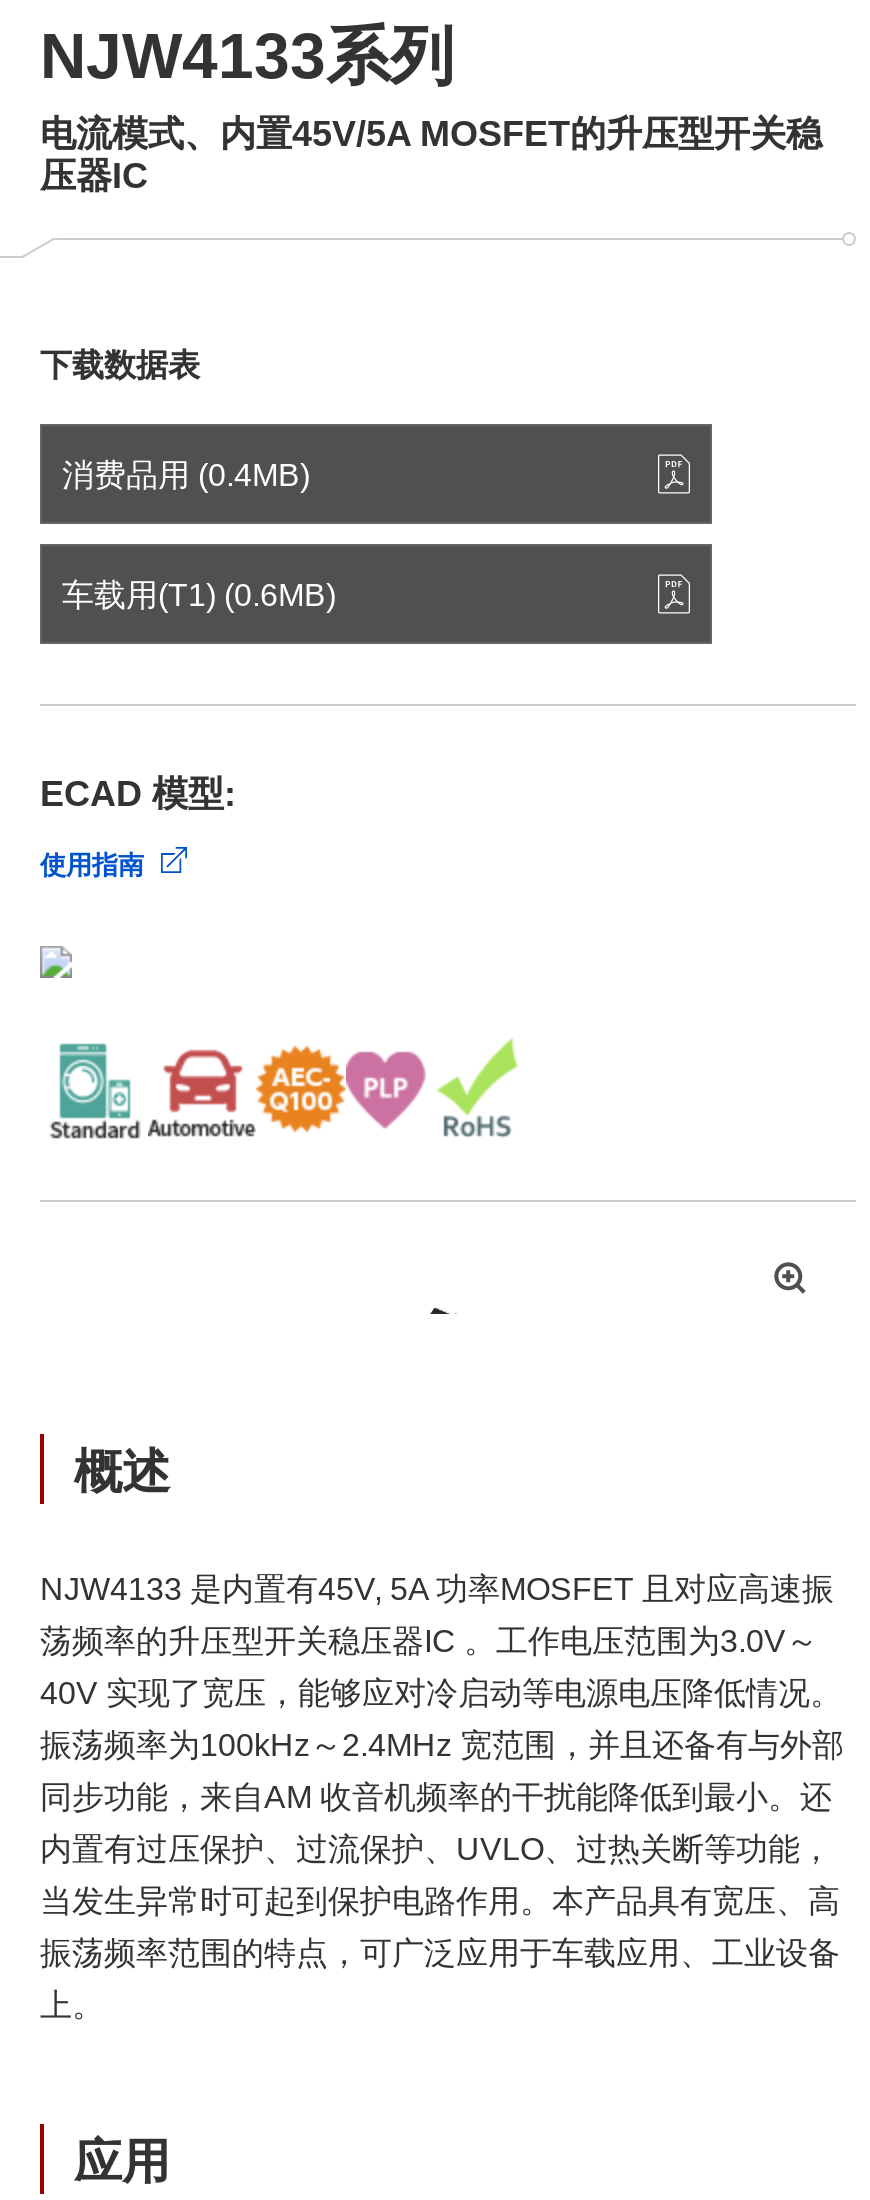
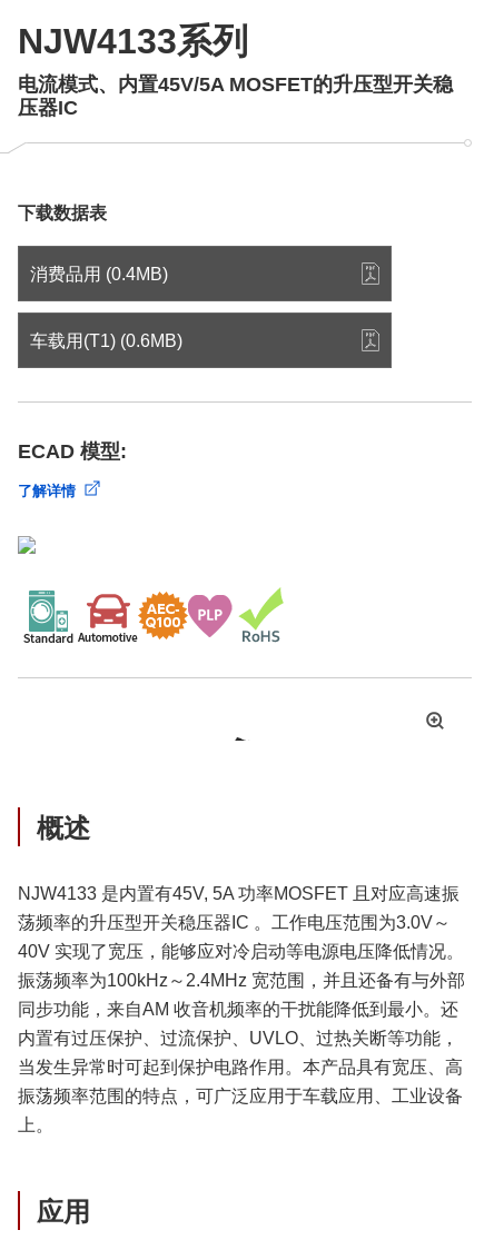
[40,850,144,880] 使用指南 -> [18,483,76,499] 了解详情

